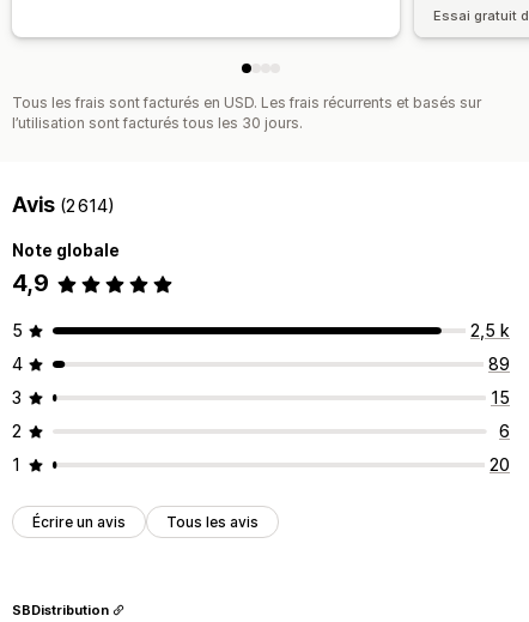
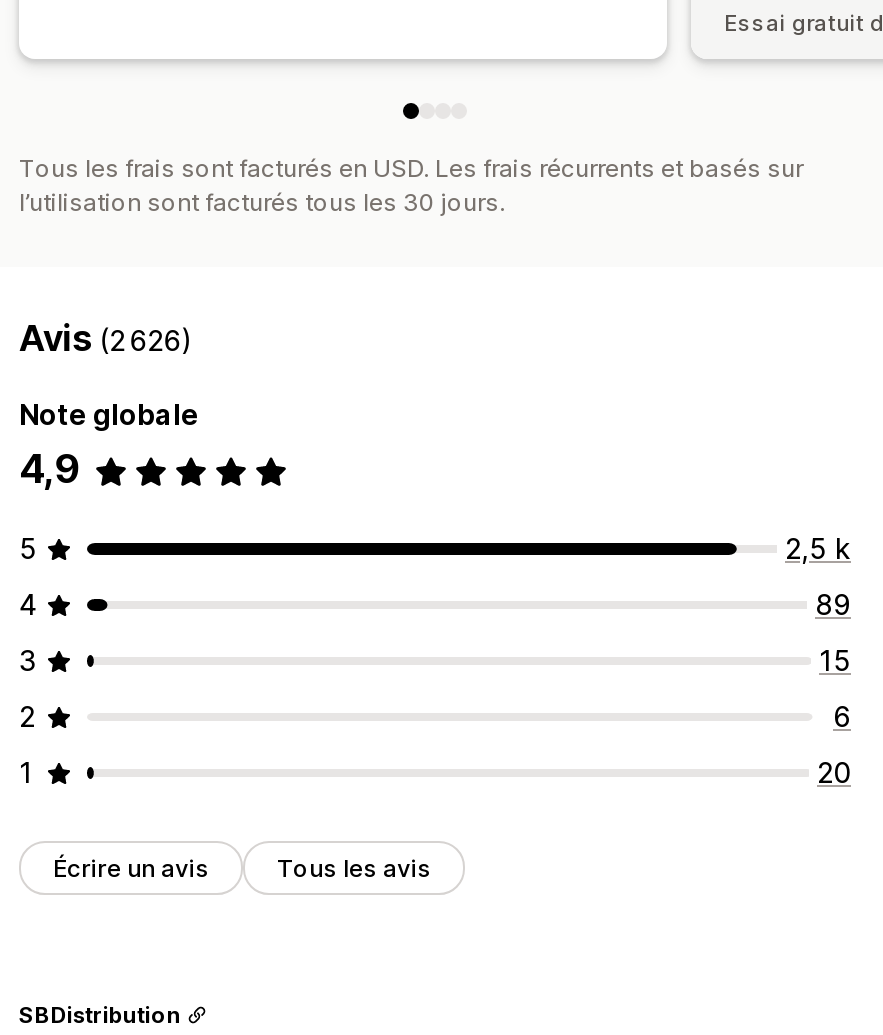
[12,192,115,218] Avis (2 614) -> [19,318,193,360] Avis (2 626)

